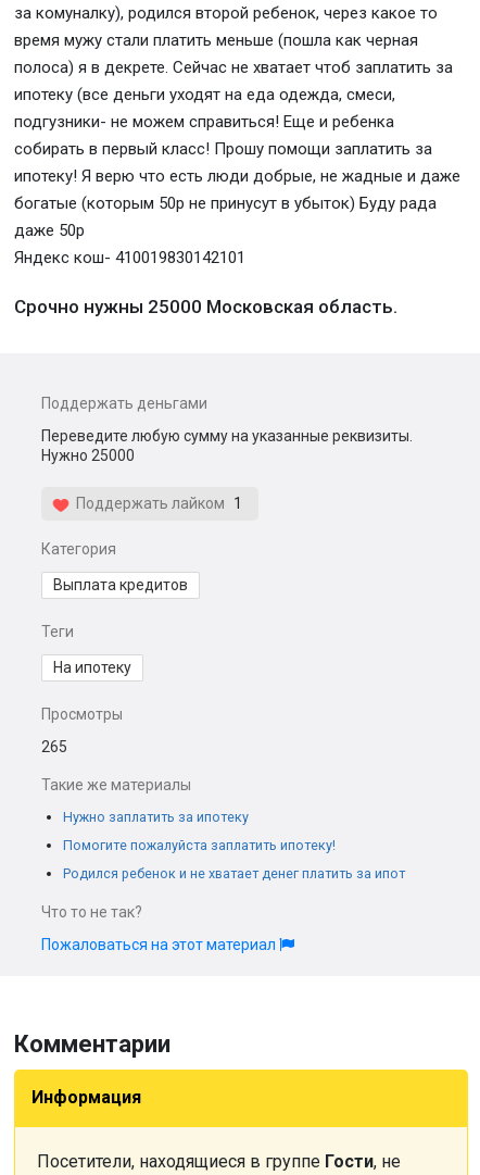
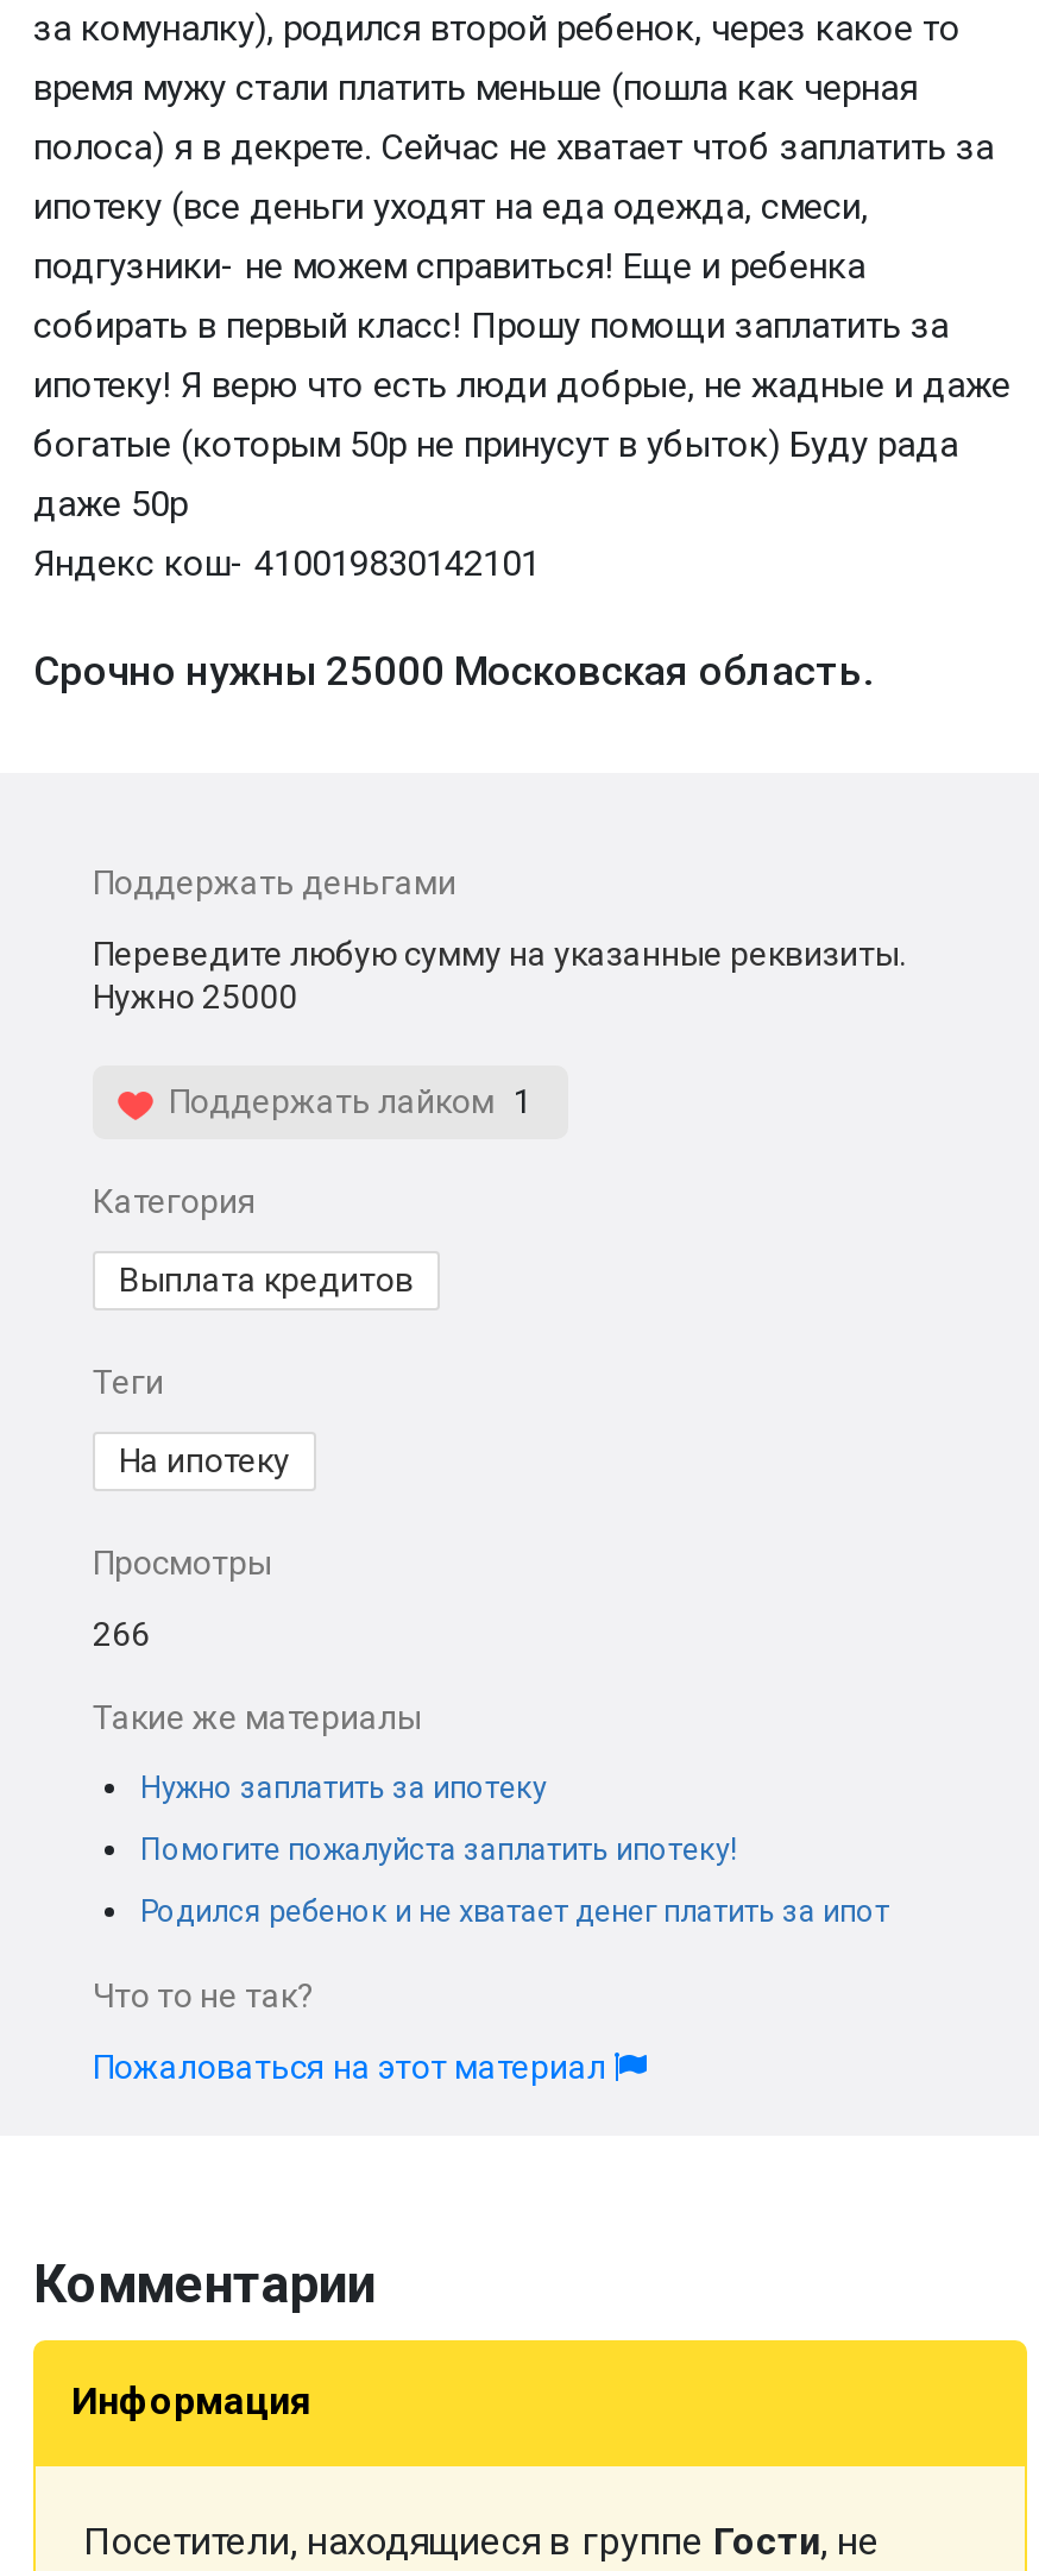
[41,738,67,756] 265 -> [93,1616,150,1654] 266

